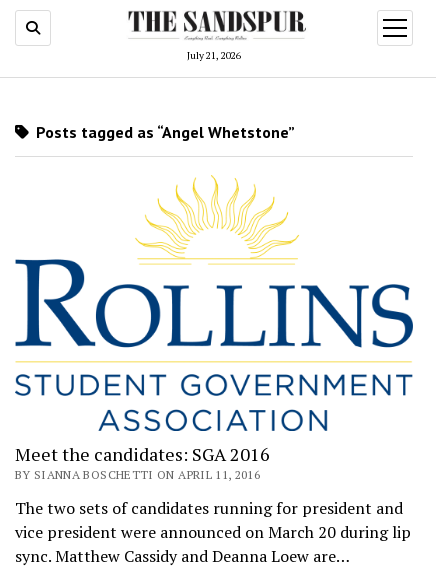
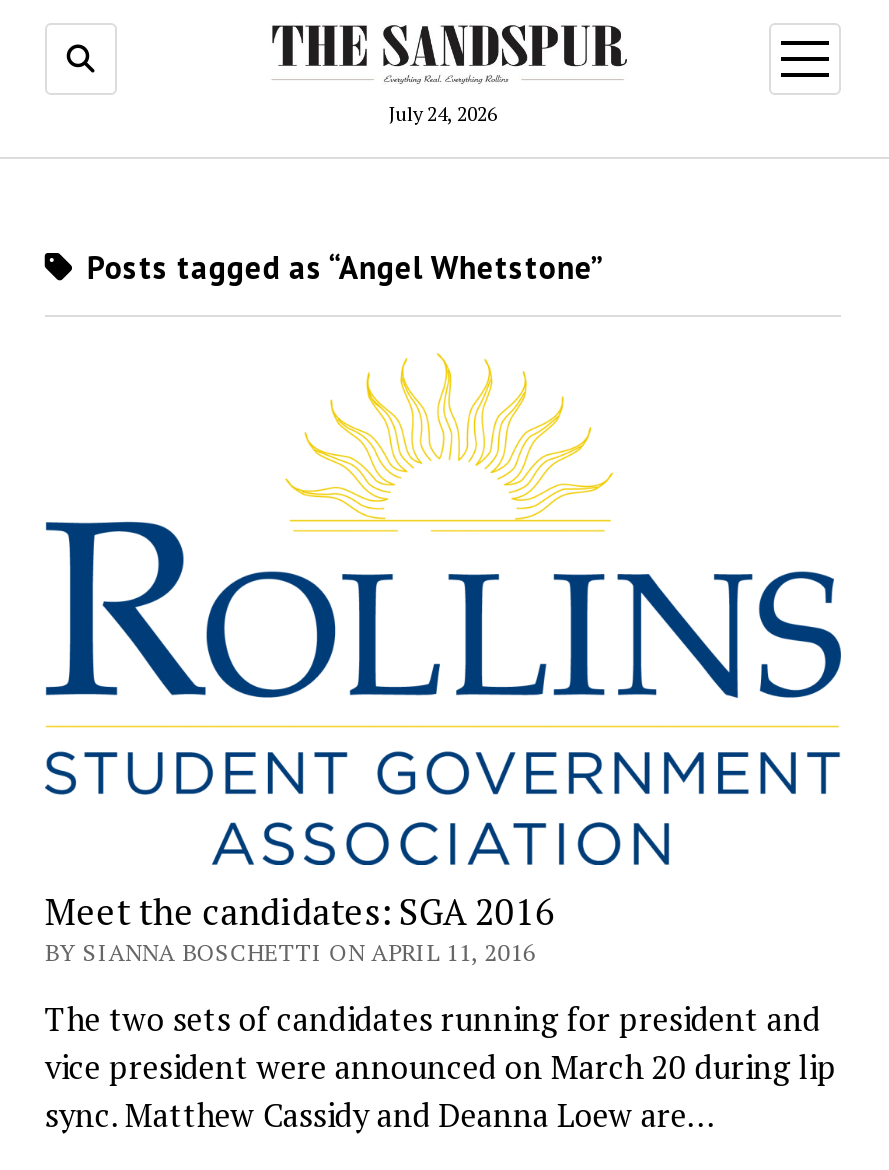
[187,49,241,62] July 21, 2026 -> [389,100,497,126] July 24, 2026

